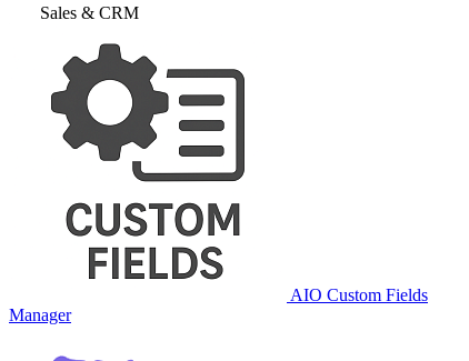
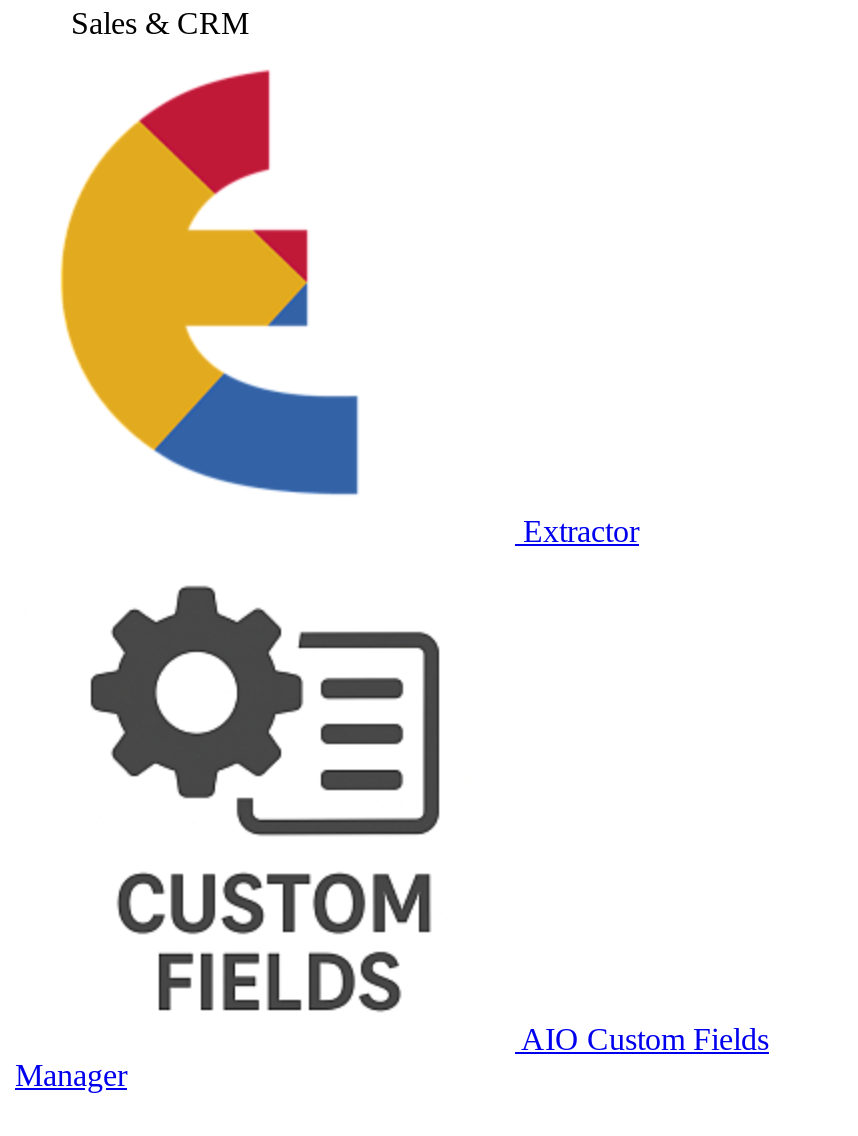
none -> [59,68,359,496] [image]
none -> [523,514,639,548] Extractor

